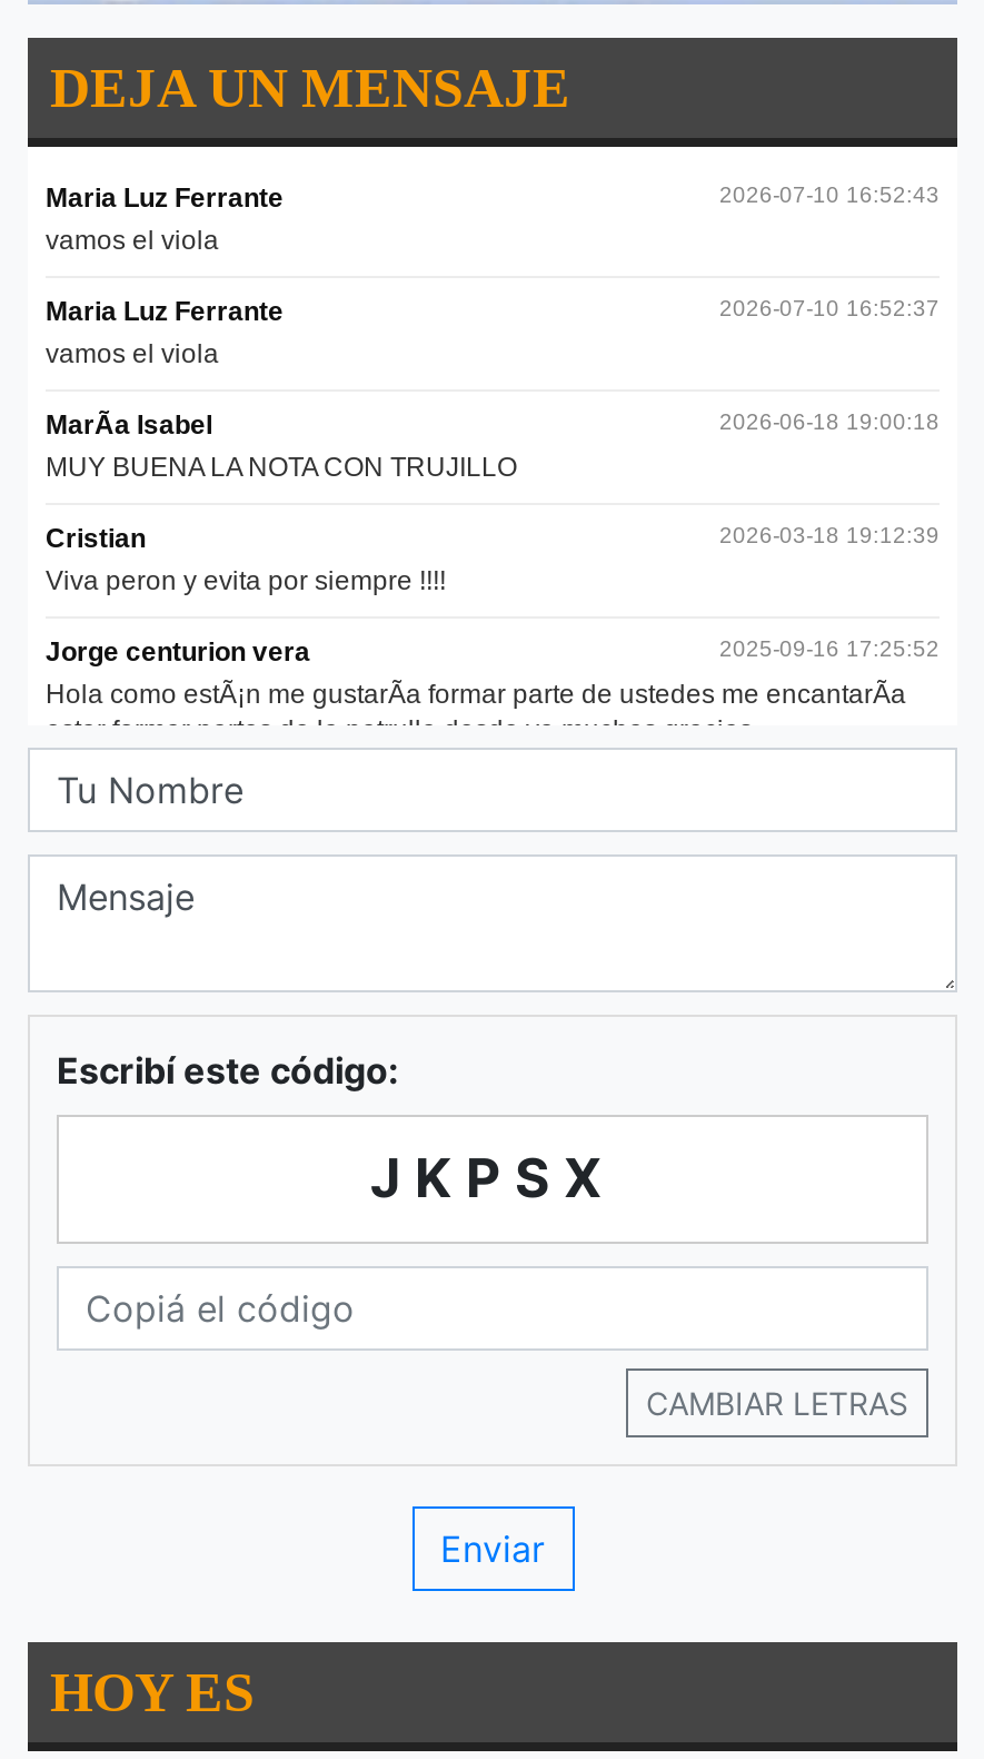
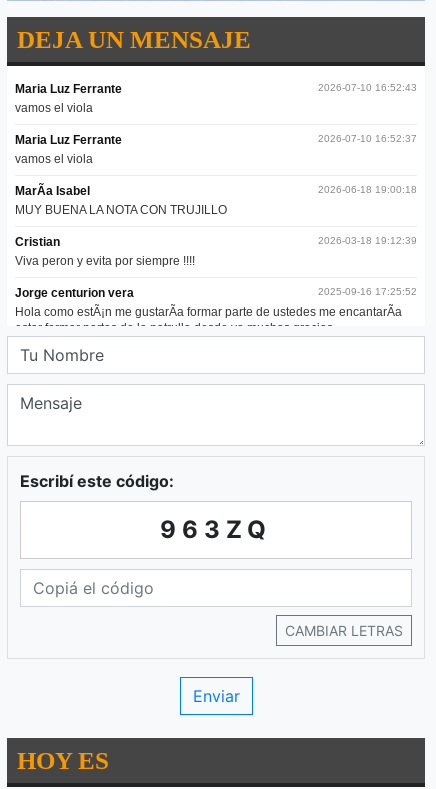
[370,1146,615,1210] JKPSX -> [160,515,272,544] 963ZQ

